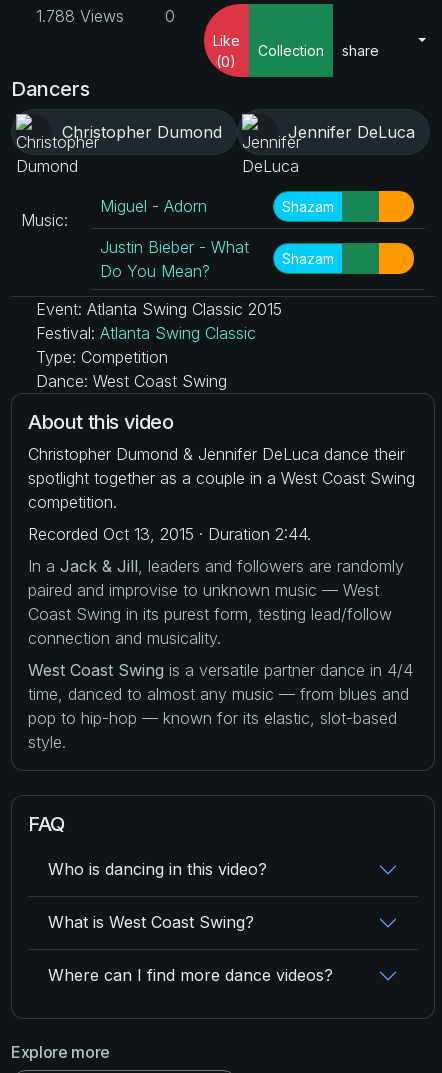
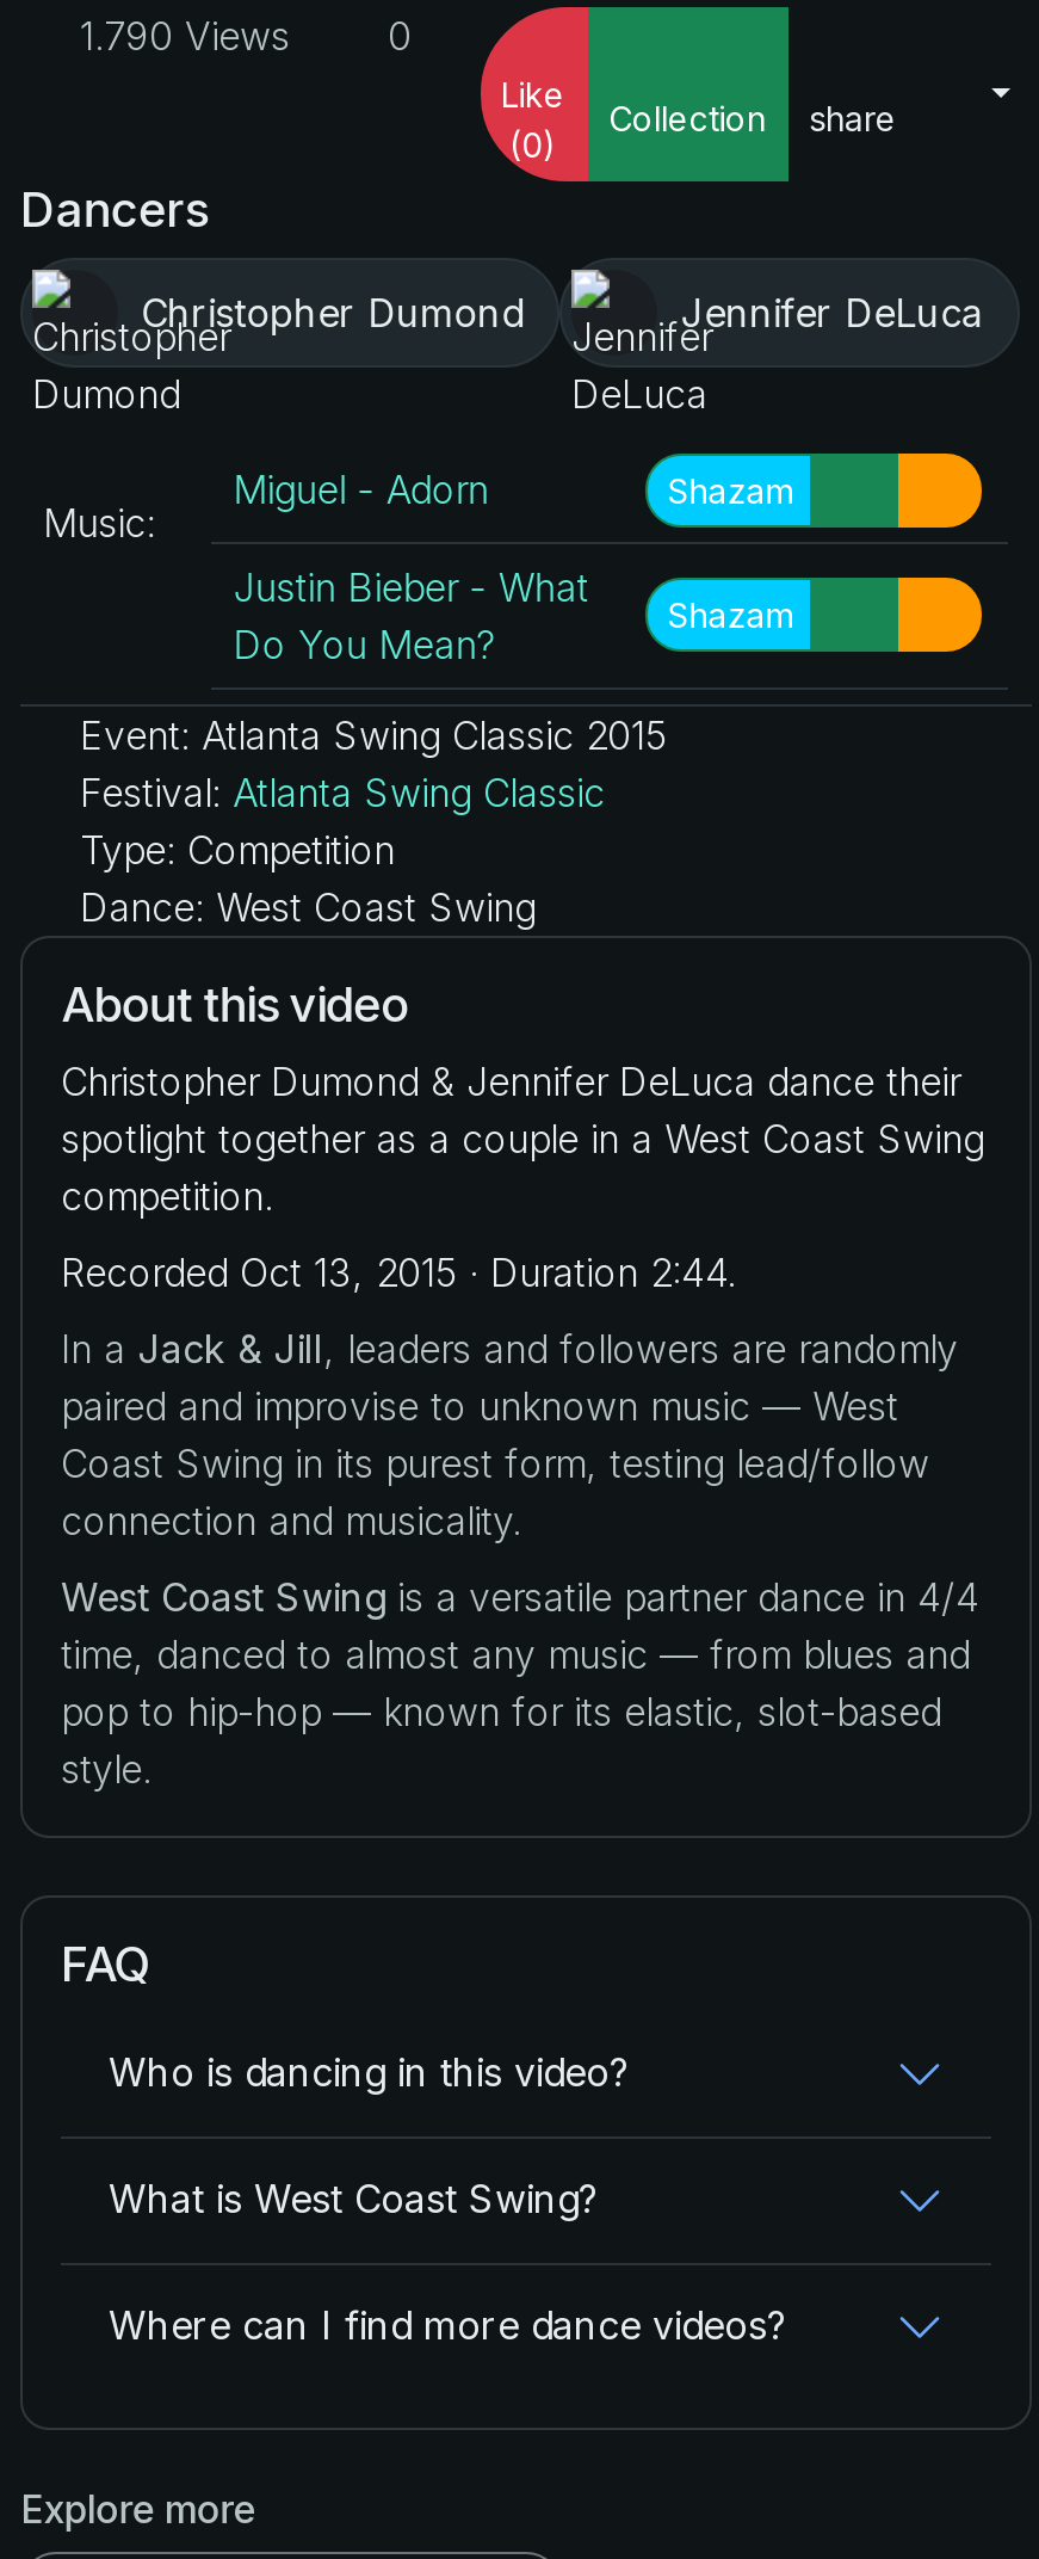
[31,5,124,25] 1.788 Views -> [68,11,290,58] 1.790 Views

